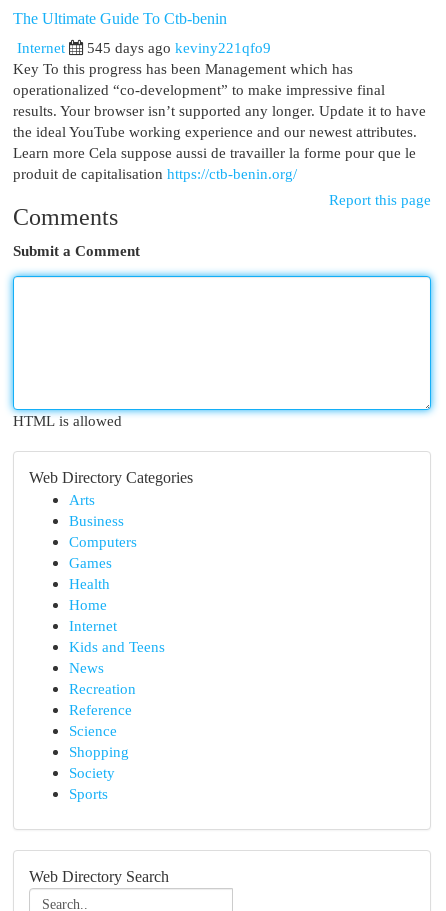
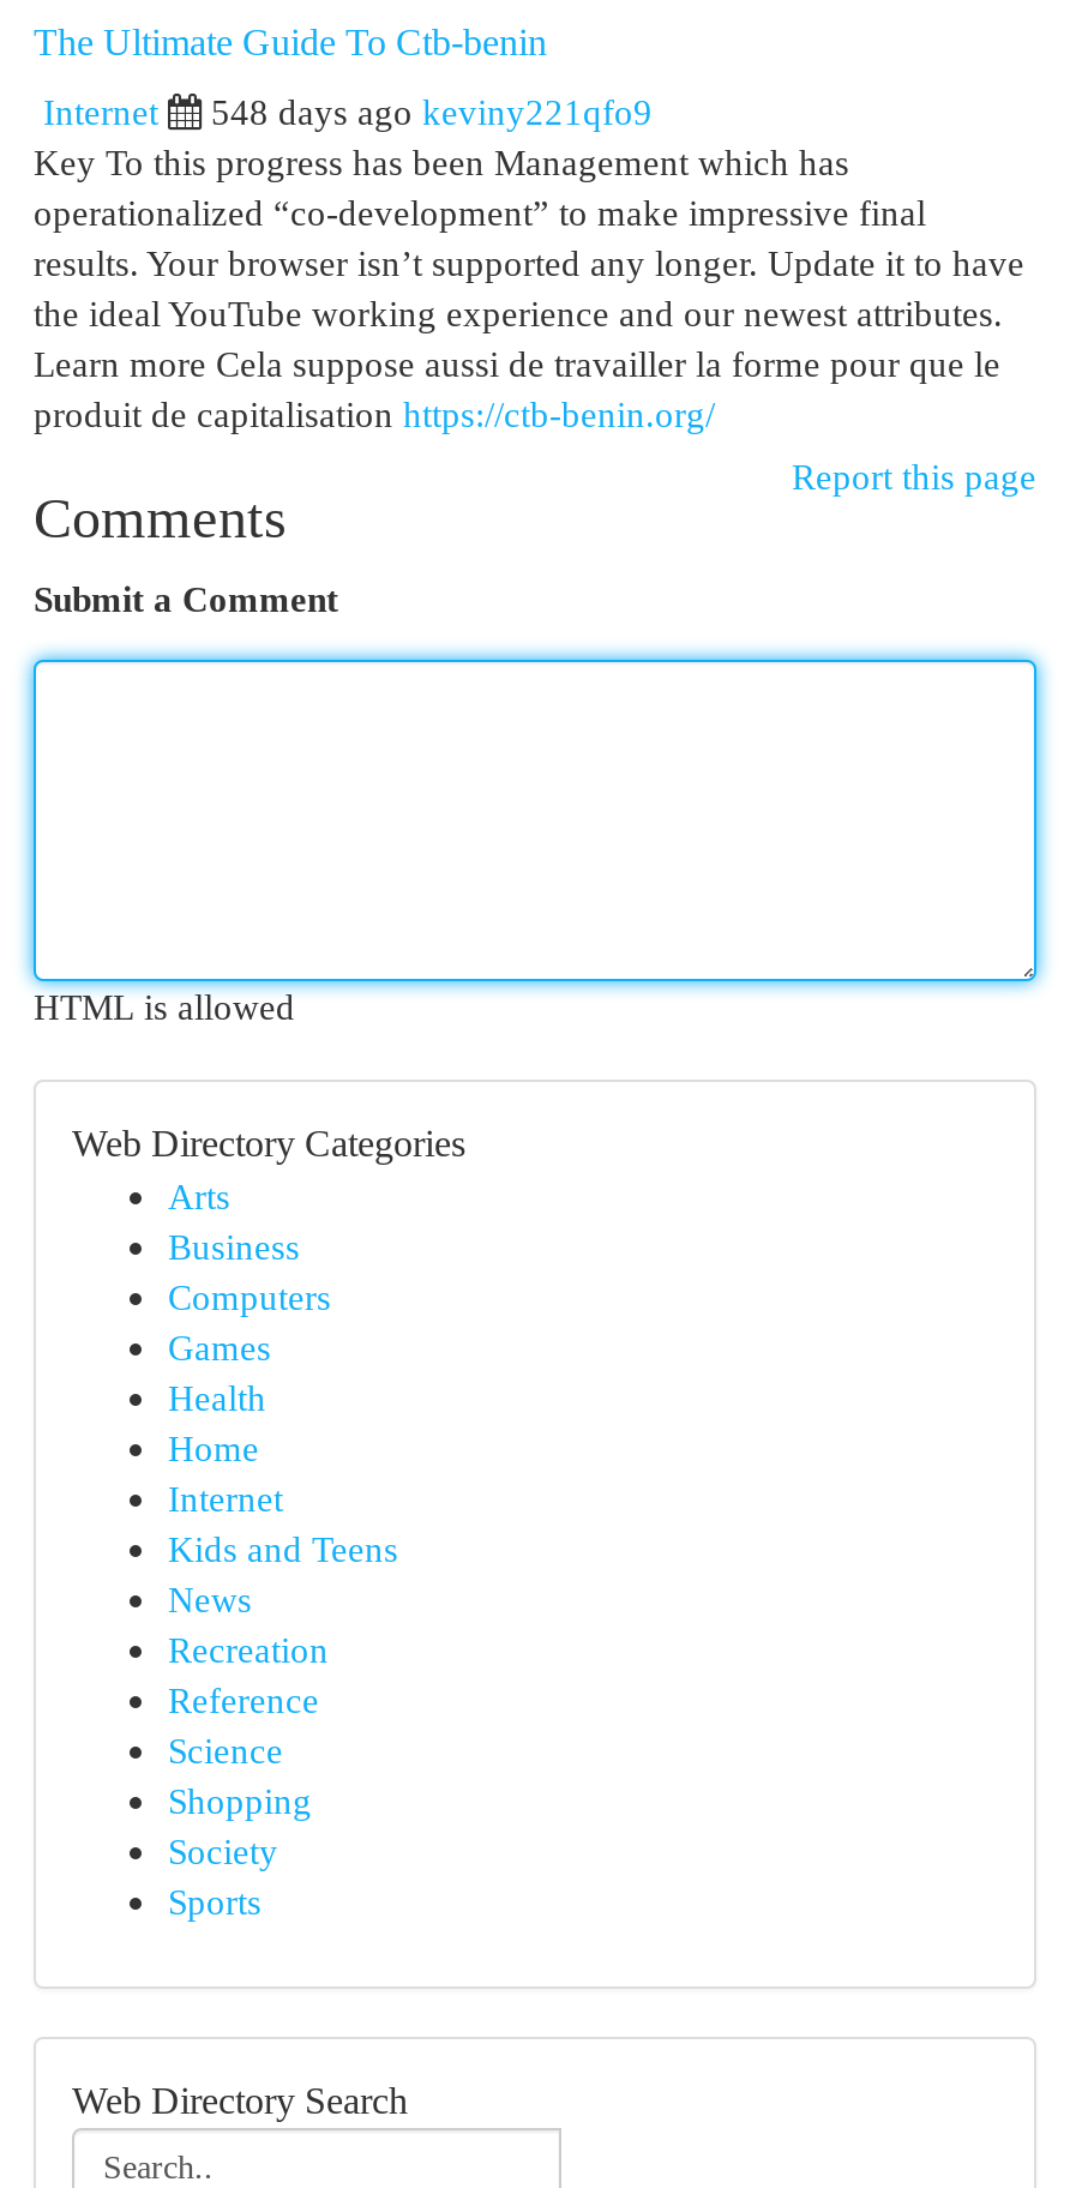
[87,39,271,56] 545 days ago keviny221qfo9 -> [211,91,653,132] 548 days ago keviny221qfo9

